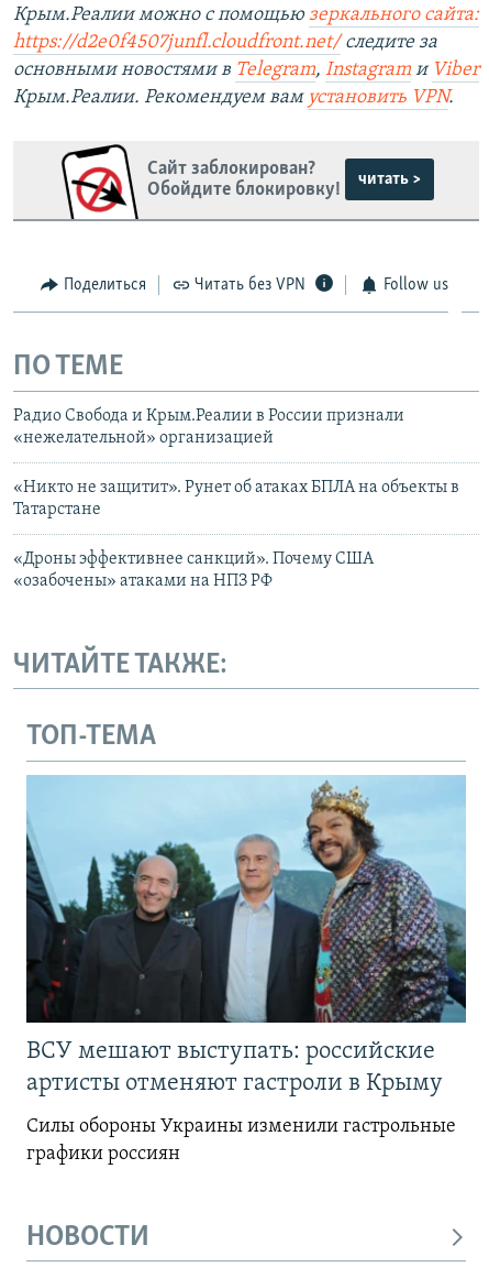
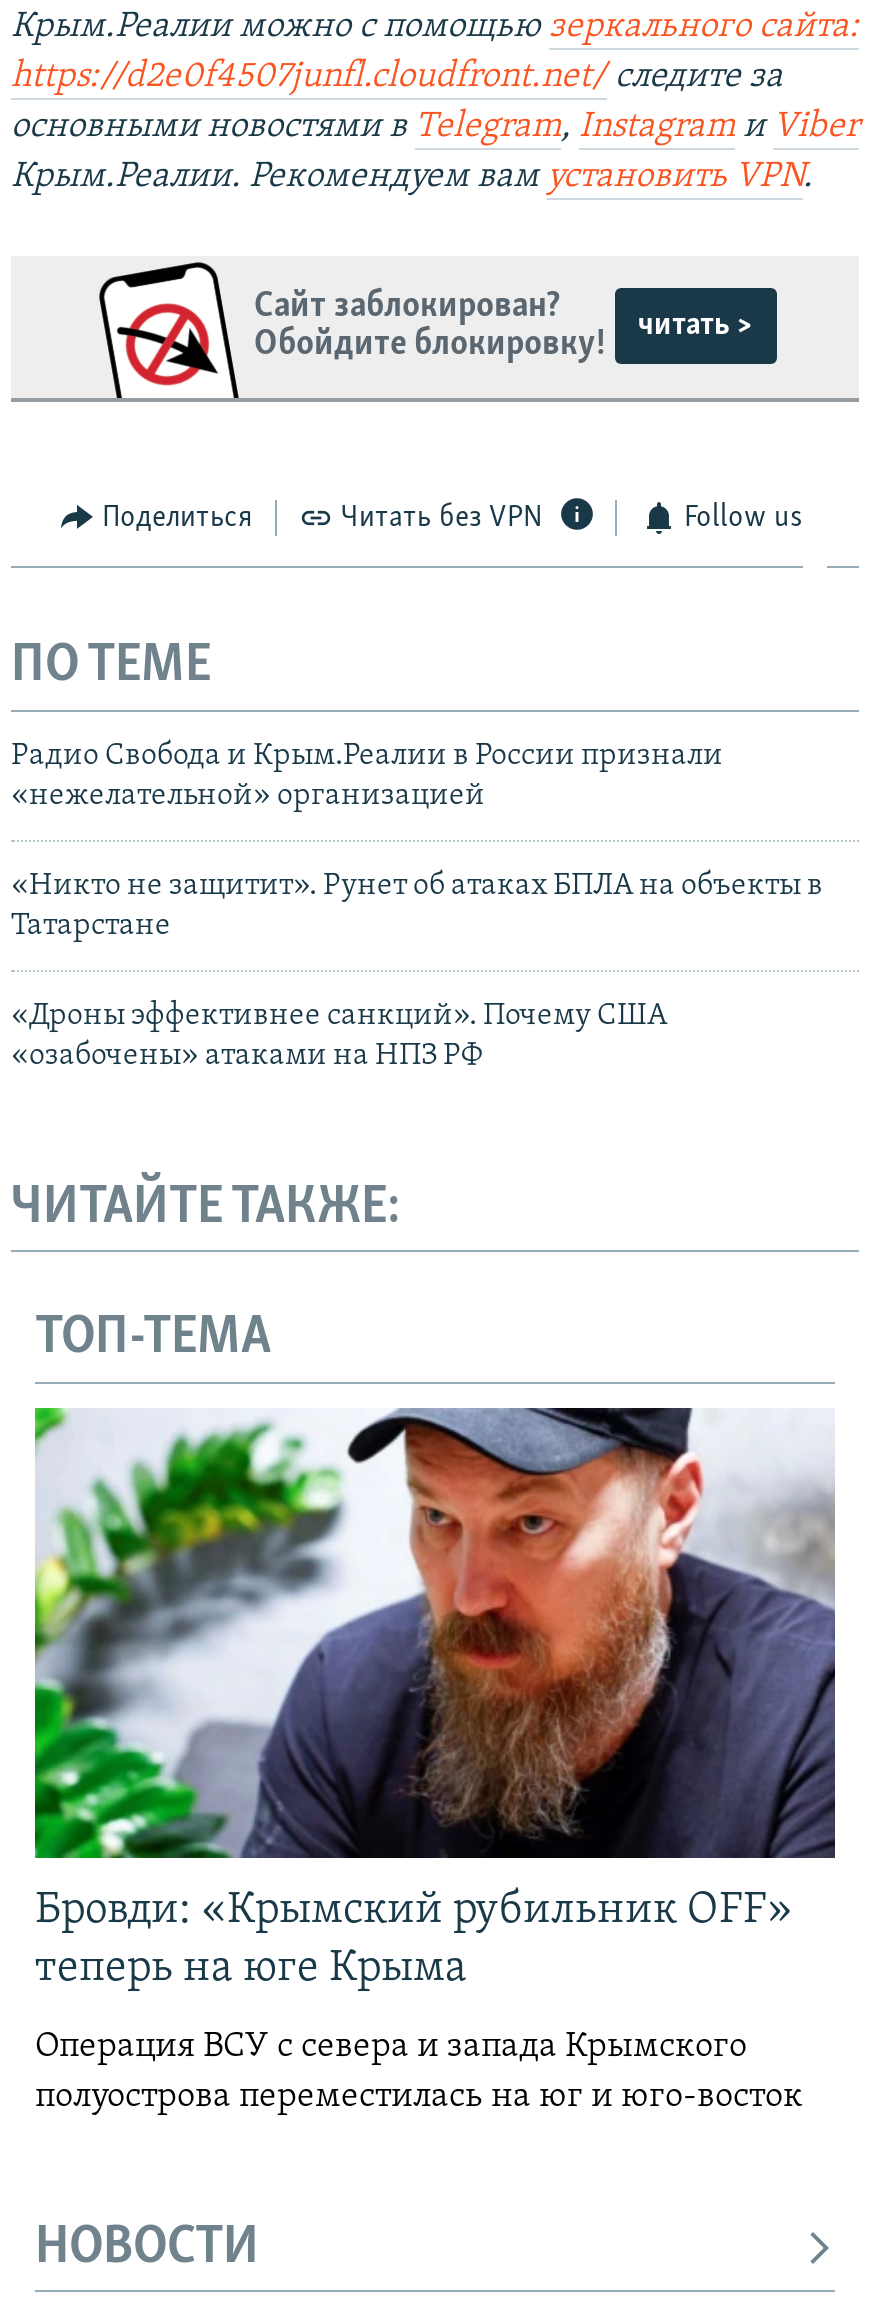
[25,775,467,1096] [image] | ВСУ мешают выступать: российские | артисты отменяют гастроли в Крыму -> [33,1406,837,1992] [image] | Бровди: «Крымский рубильник OFF» | теперь на юге Крыма
[26,1116,456,1165] Силы обороны Украины изменили гастрольные | графики россиян -> [35,2028,803,2116] Операция ВСУ с севера и запада Крымского | полуострова переместилась на юг и юго-восток

